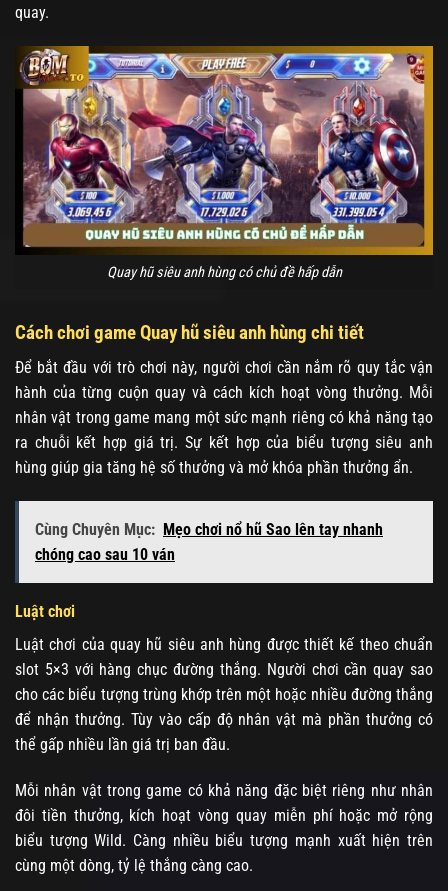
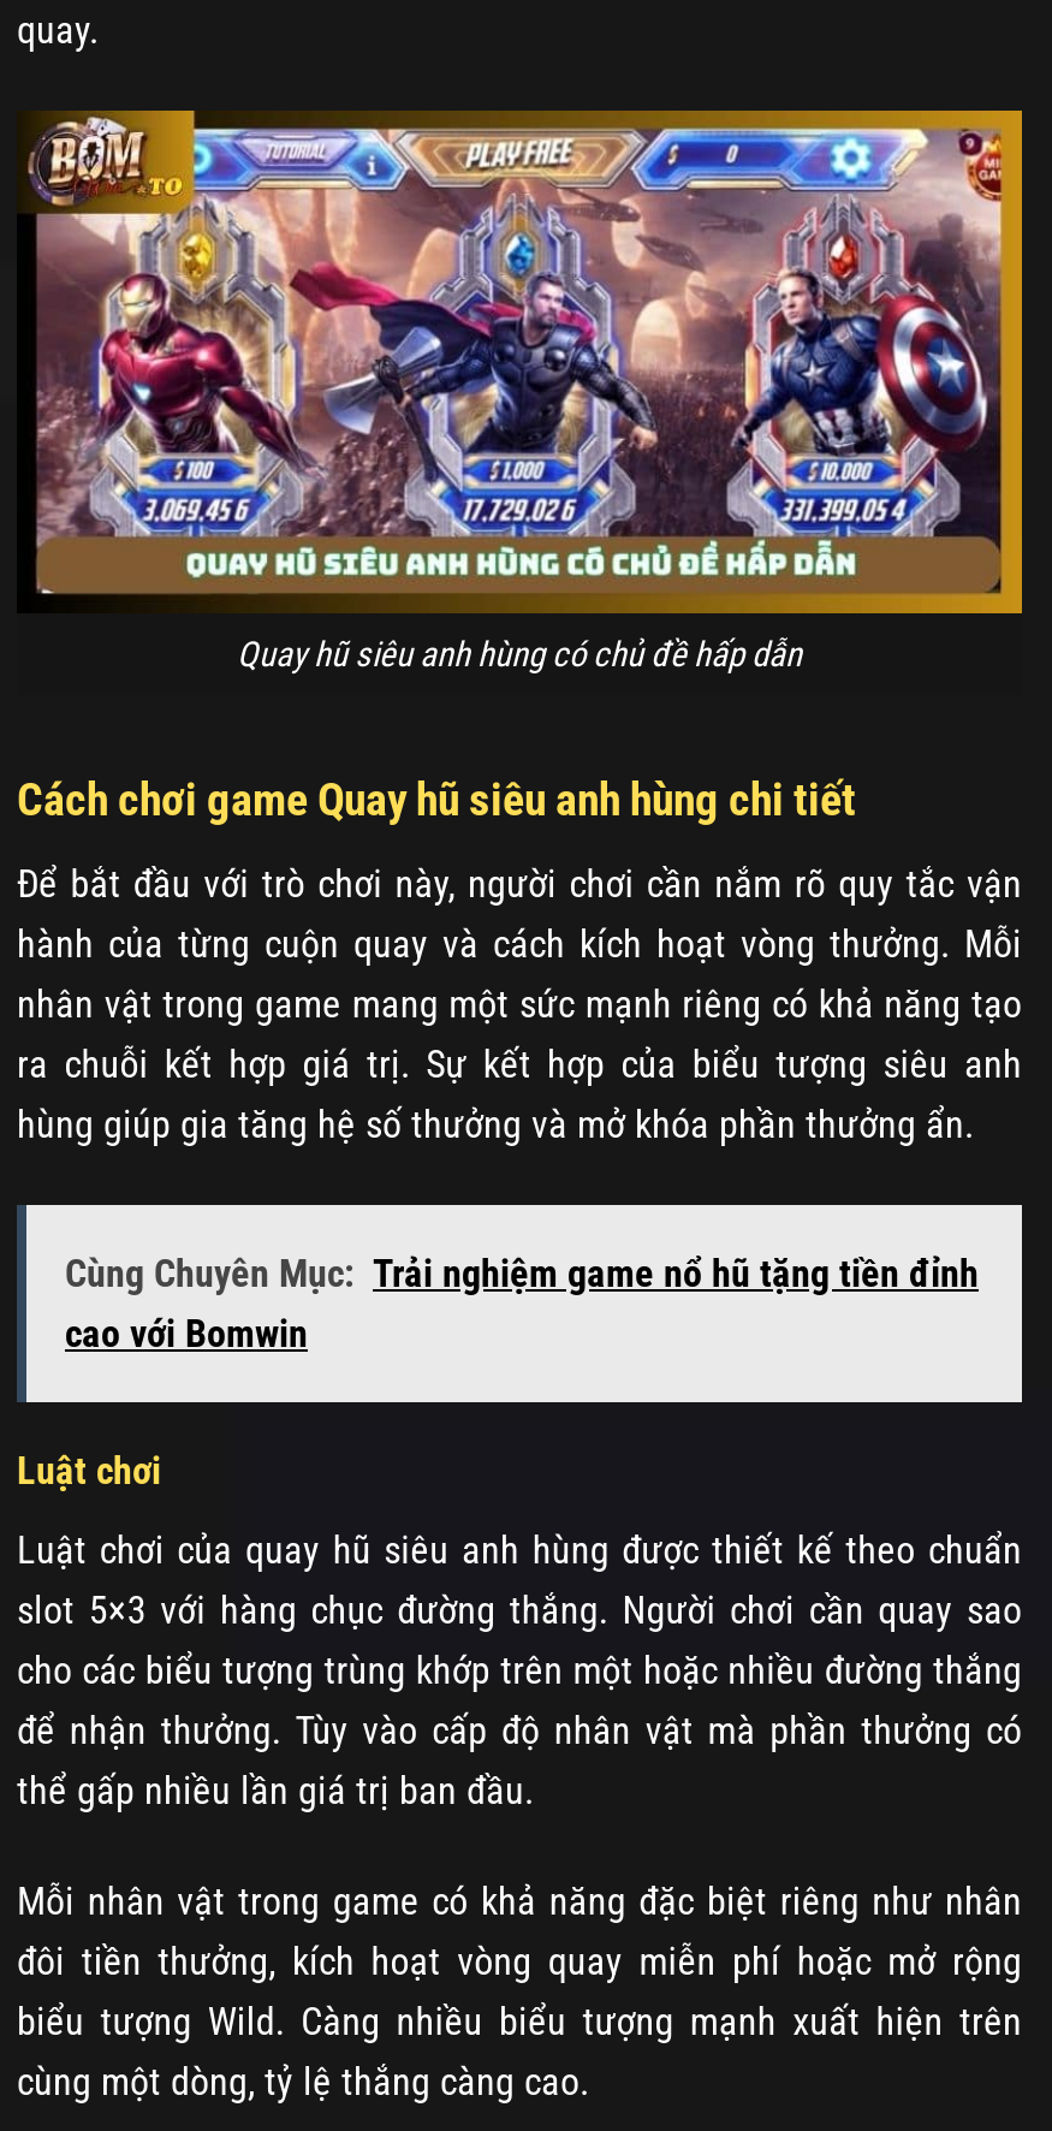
[35,520,383,564] Cùng Chuyên Mục: Mẹo chơi nổ hũ Sao lên tay nhanh | chóng cao sau 10 ván -> [65,1250,979,1356] Cùng Chuyên Mục: Trải nghiệm game nổ hũ tặng tiền đỉnh | cao với Bomwin

